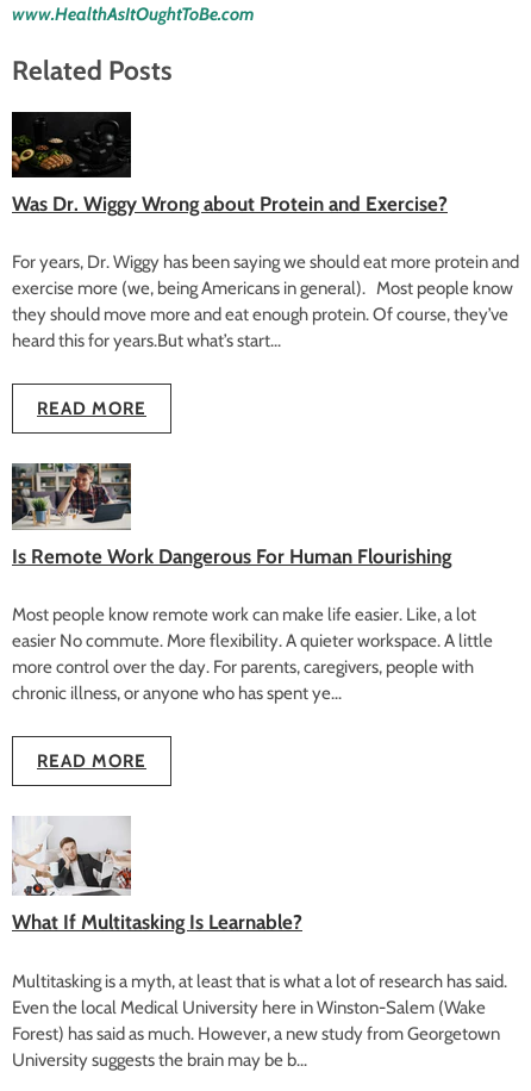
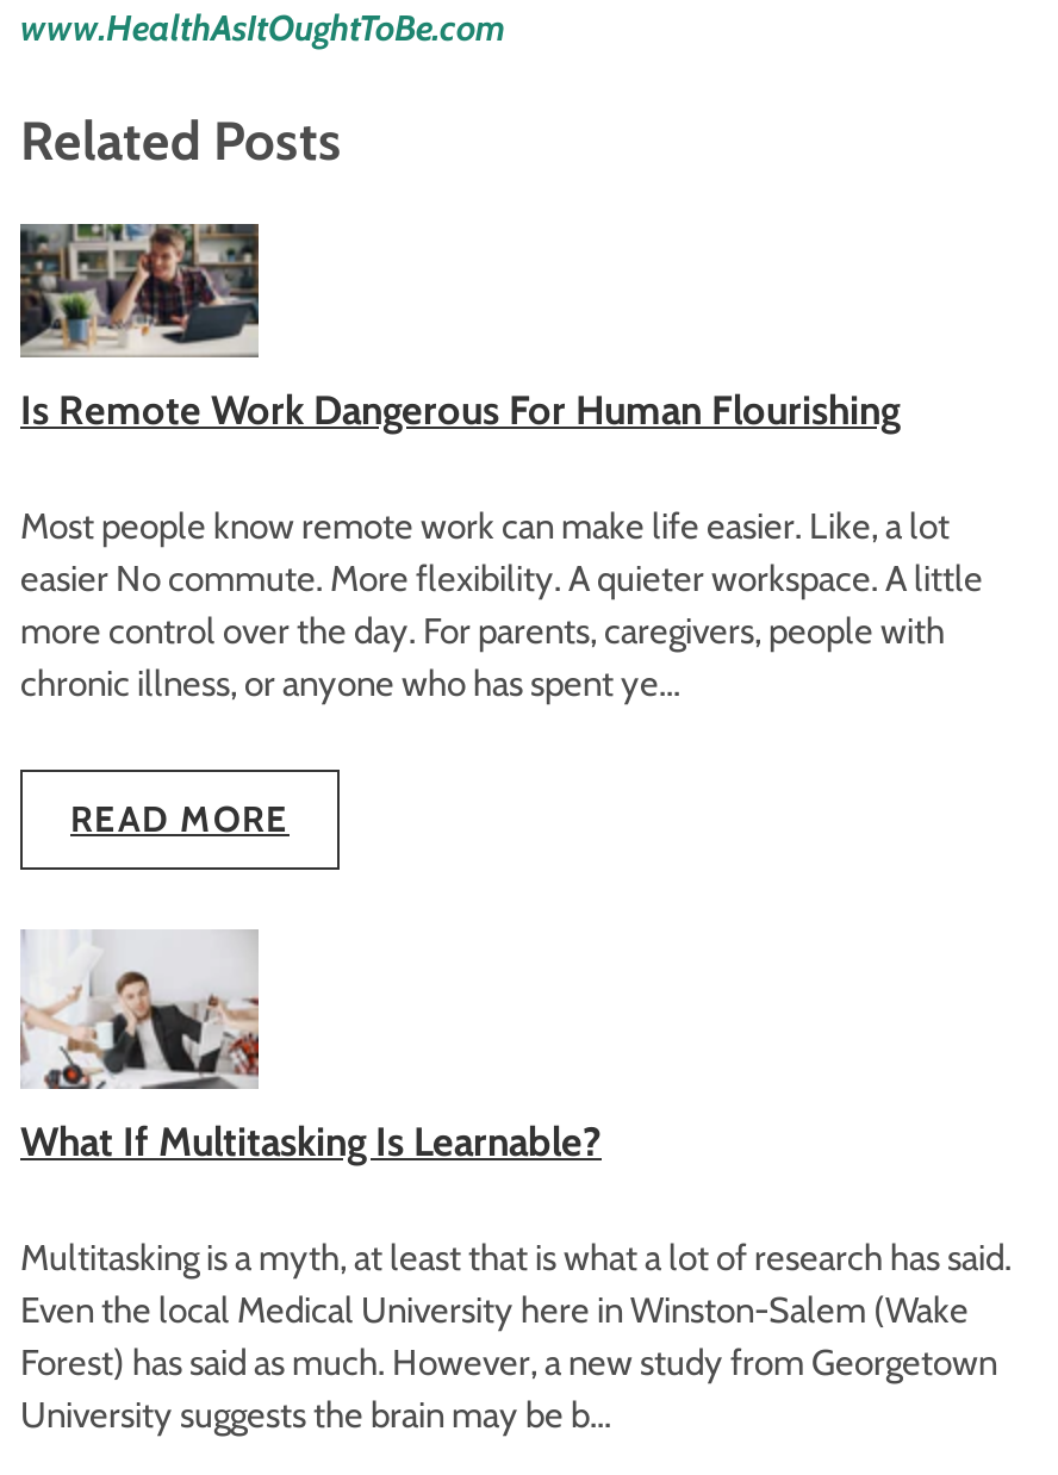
[11,111,519,419] [image] | Was Dr. Wiggy Wrong about Protein and Exercise? | For years, Dr. Wiggy has been saying we should eat more protein and | exercise more (we, being Americans in general). Most people know | they should move more and eat enough protein. Of course, they’ve | heard this for years.But what’s start... | READ MORE -> none

